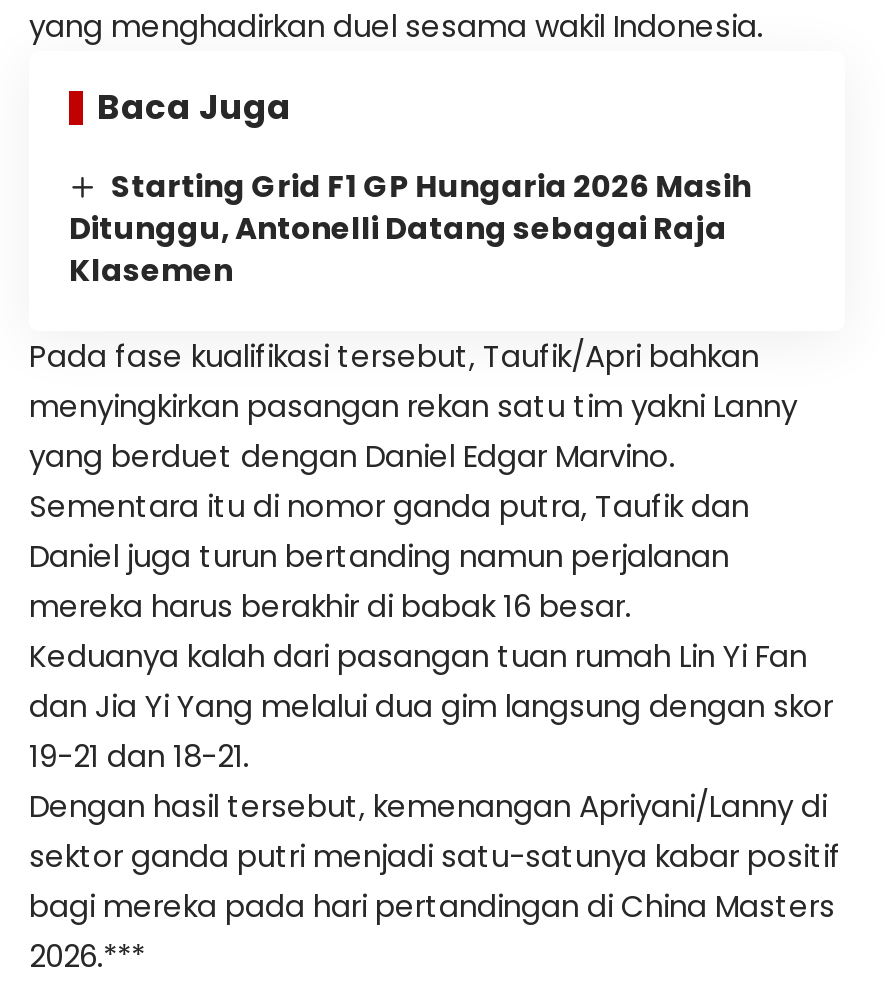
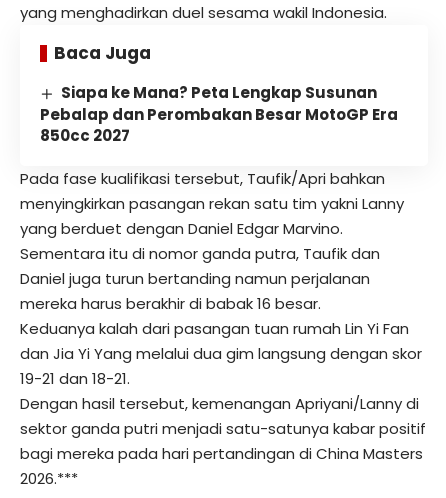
[69,164,751,291] Starting Grid F1 GP Hungaria 2026 Masih | Ditunggu, Antonelli Datang sebagai Raja | Klasemen -> [40,82,398,146] Siapa ke Mana? Peta Lengkap Susunan | Pebalap dan Perombakan Besar MotoGP Era | 850cc 2027

